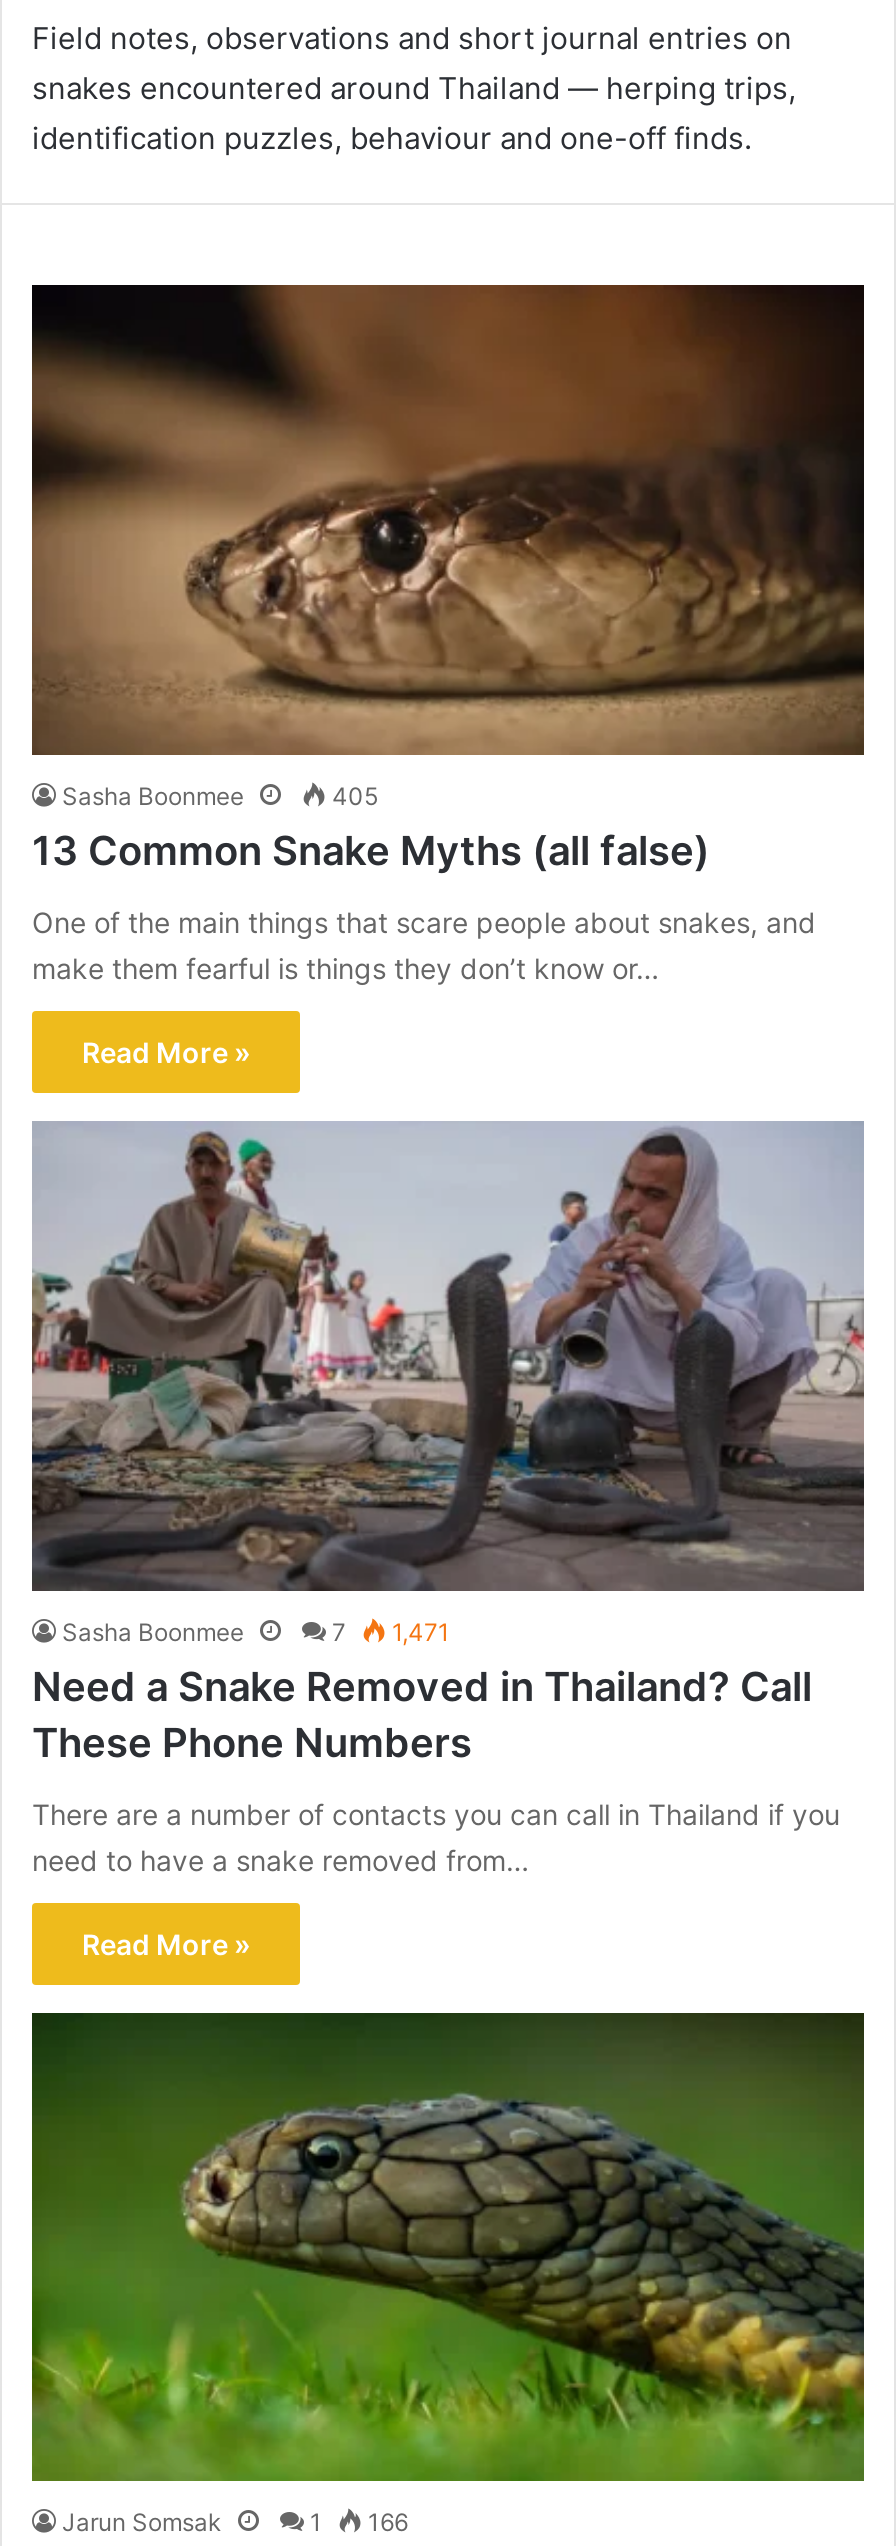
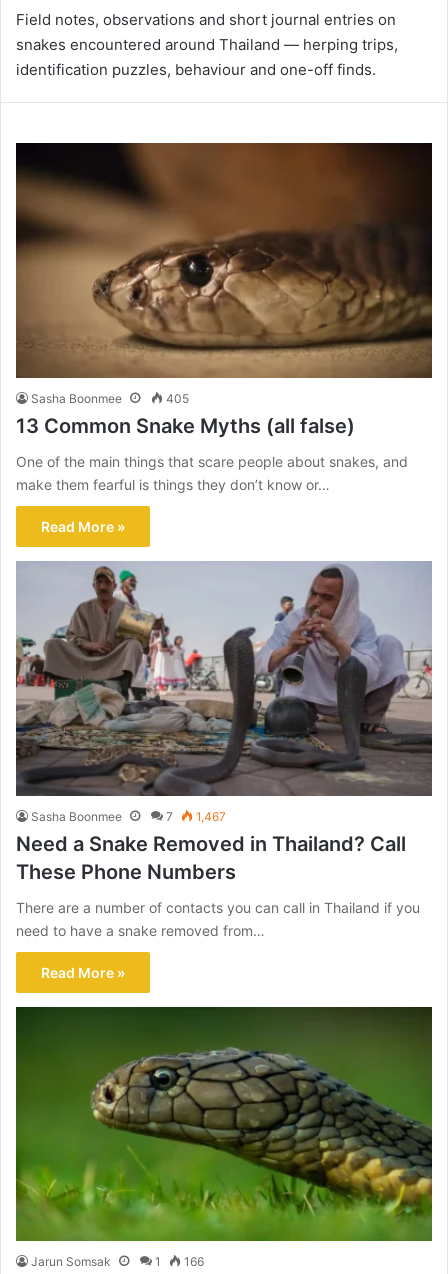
[332,1616,450,1646] 7 1,471 -> [166,808,226,823] 7 1,467

